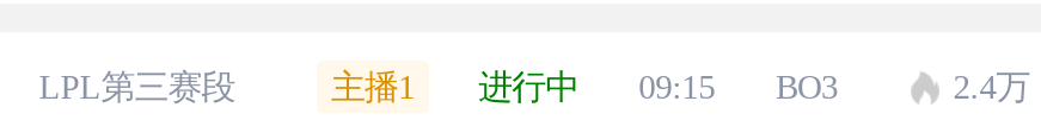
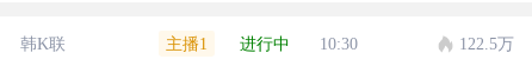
[39,68,235,106] LPL第三赛段 -> [20,34,65,53] 韩K联
[638,68,1030,106] 09:15 | BO3 | 2.4万 -> [319,34,514,53] 10:30 | 122.5万

